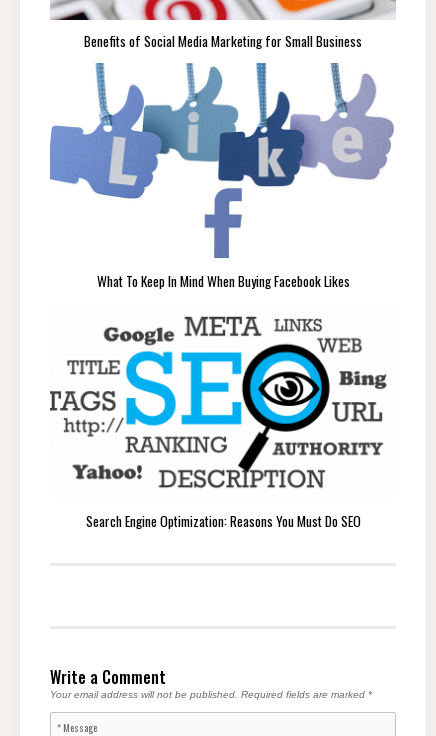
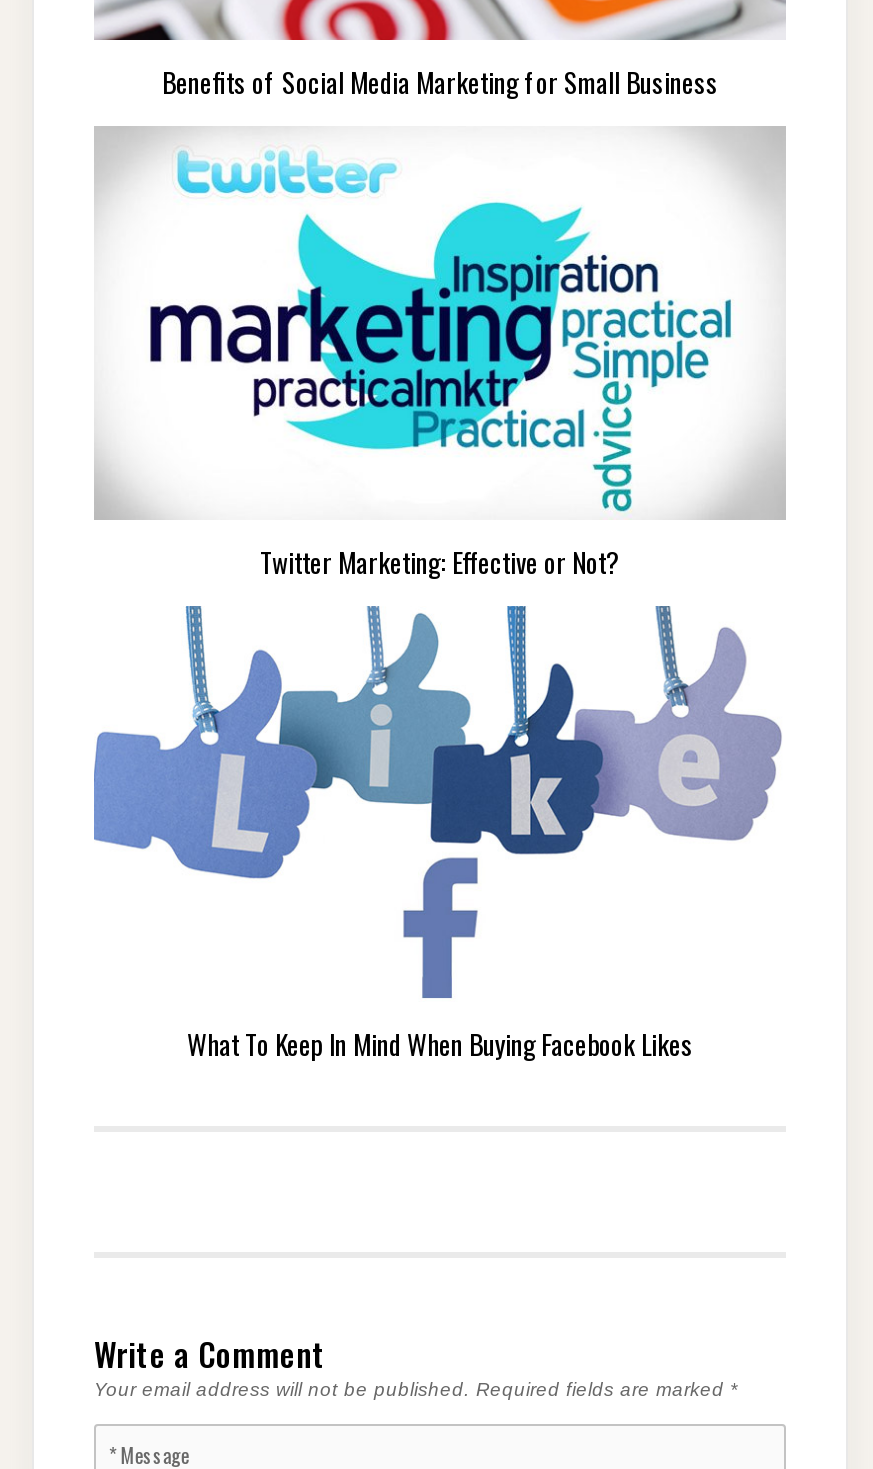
none -> [94,126,786,582] [image] | Twitter Marketing: Effective or Not?
moved [51,78,221,200] -> [96,636,436,880]: [image]
moved [96,271,349,291] -> [187,1023,693,1063]: What To Keep In Mind When Buying Facebook Likes
[50,316,387,531] [image] | Search Engine Optimization: Reasons You Must Do SEO -> none

